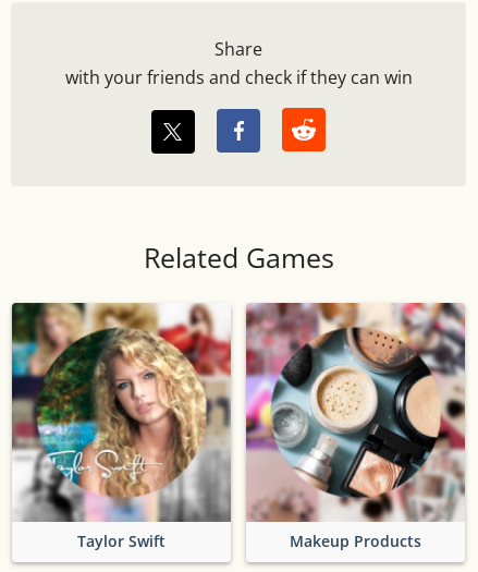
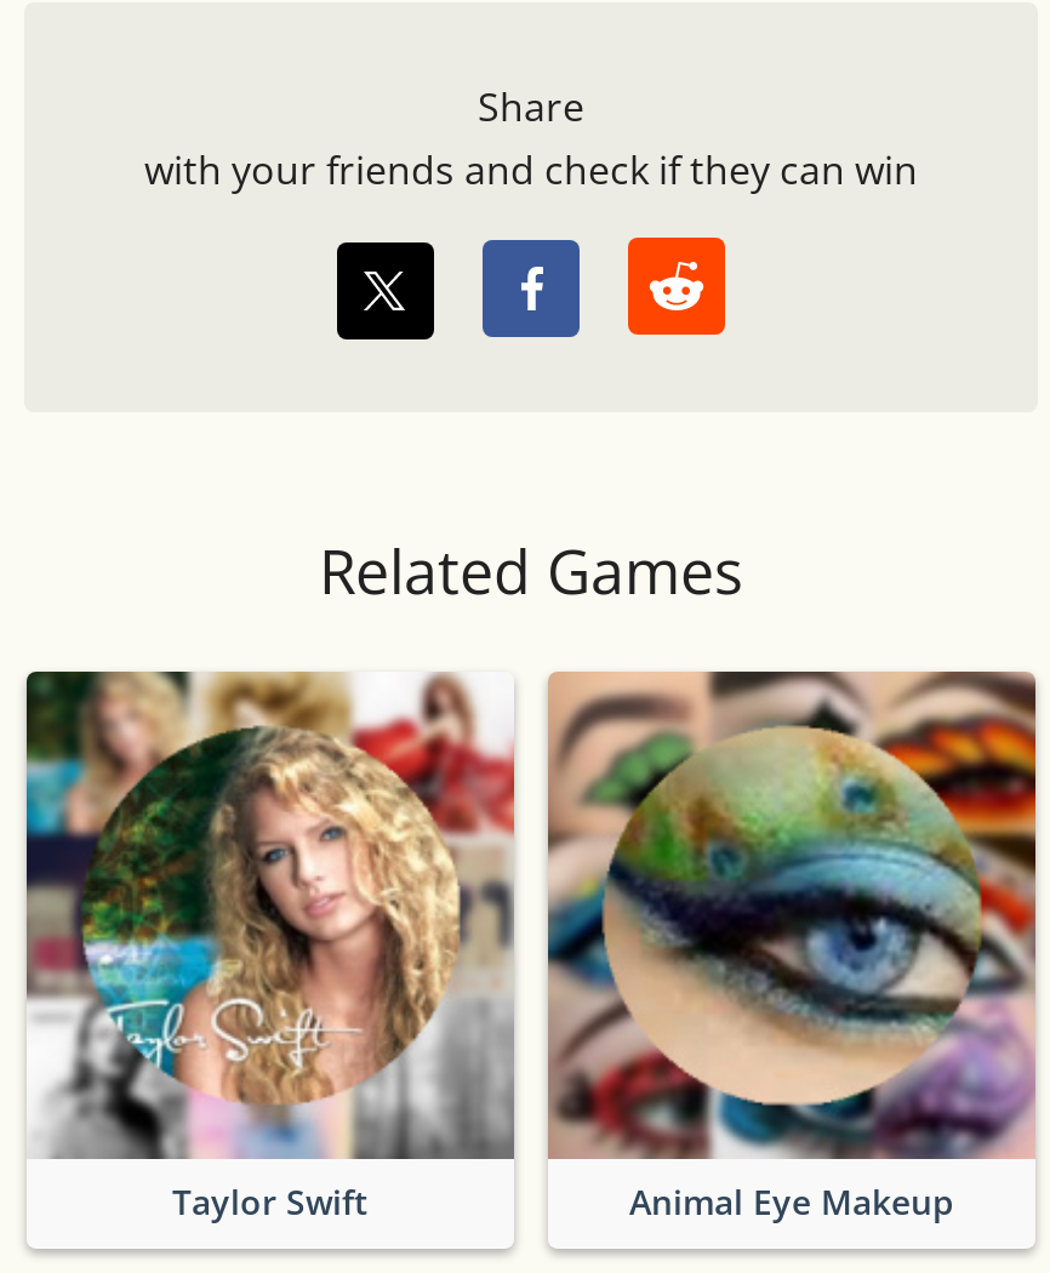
[245,302,466,552] [image] | Makeup Products -> [546,669,1038,1225] [image] | Animal Eye Makeup

